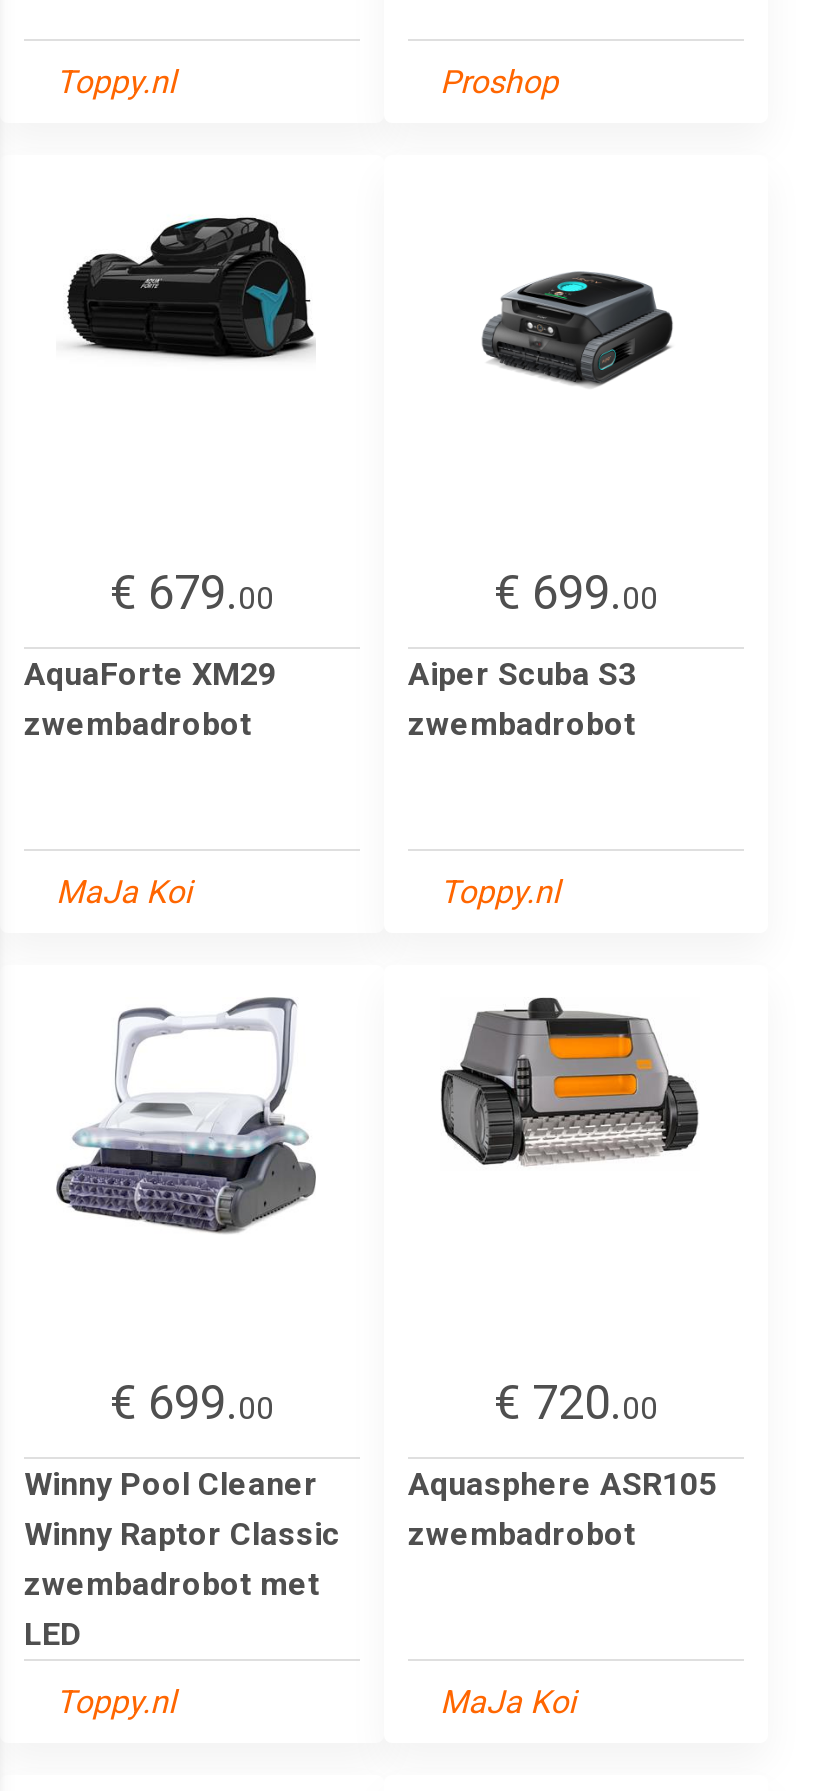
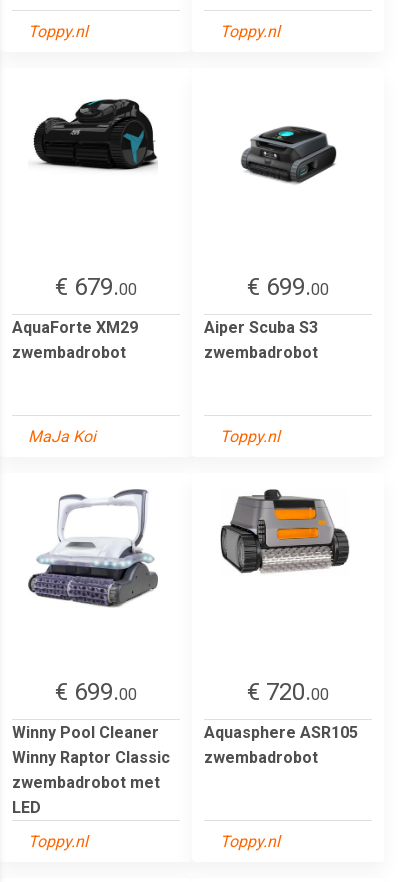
[440,63,558,101] Proshop -> [220,22,280,41] Toppy.nl
[440,1683,576,1721] MaJa Koi -> [220,832,280,851] Toppy.nl

